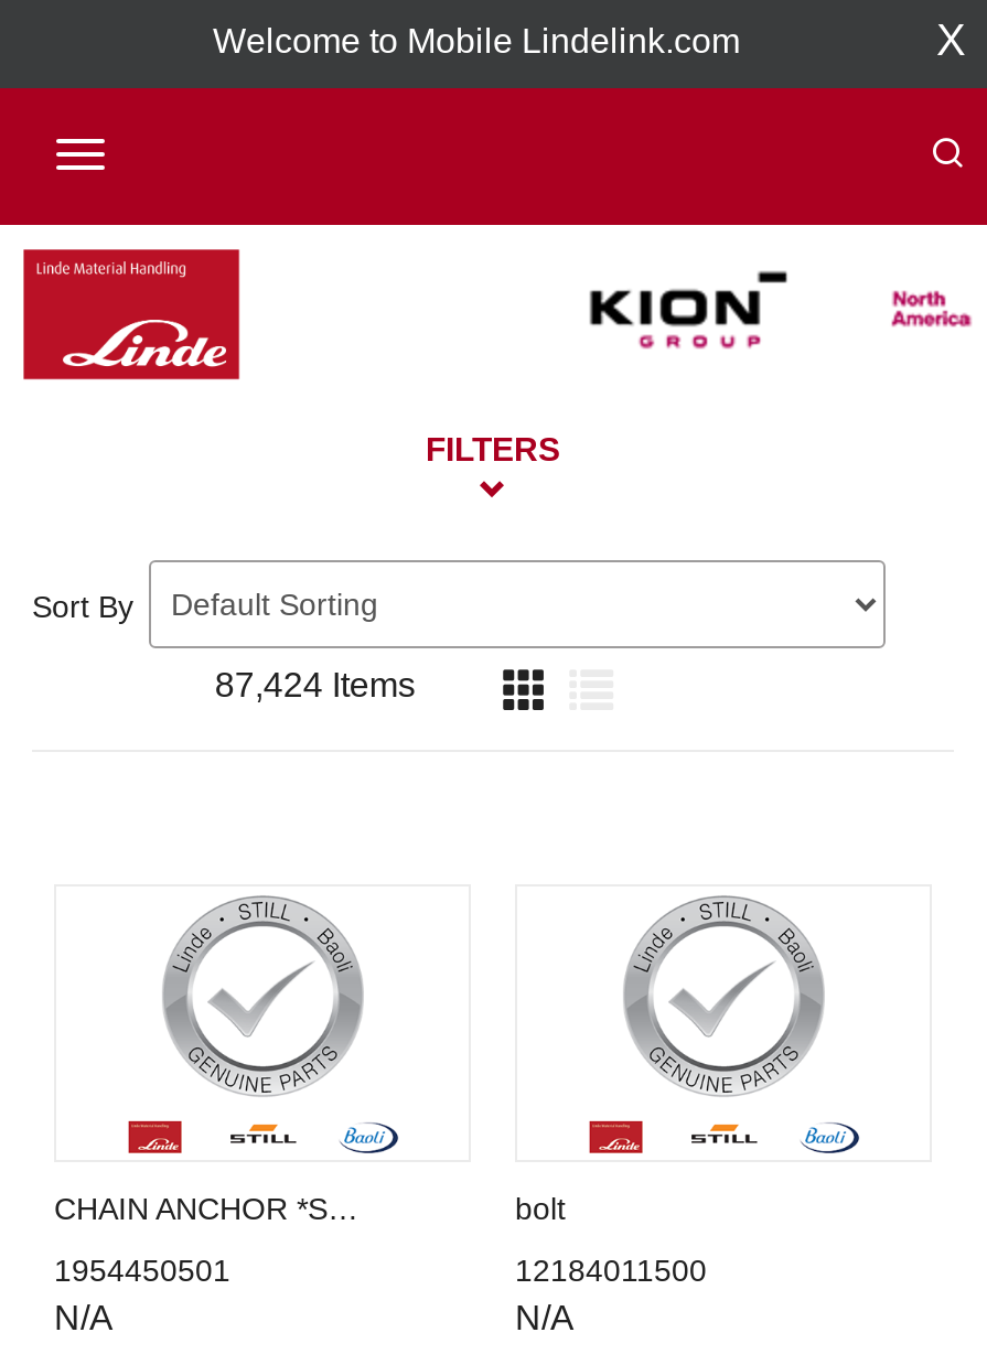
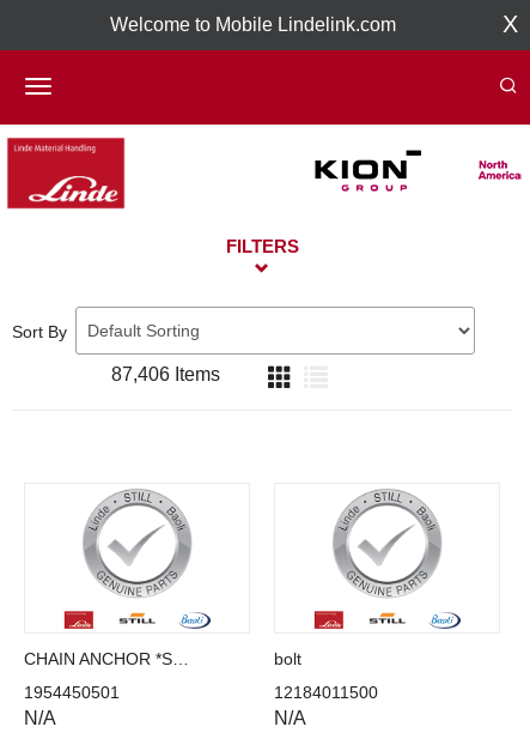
[215,665,416,703] 87,424 Items -> [111,364,220,384] 87,406 Items

